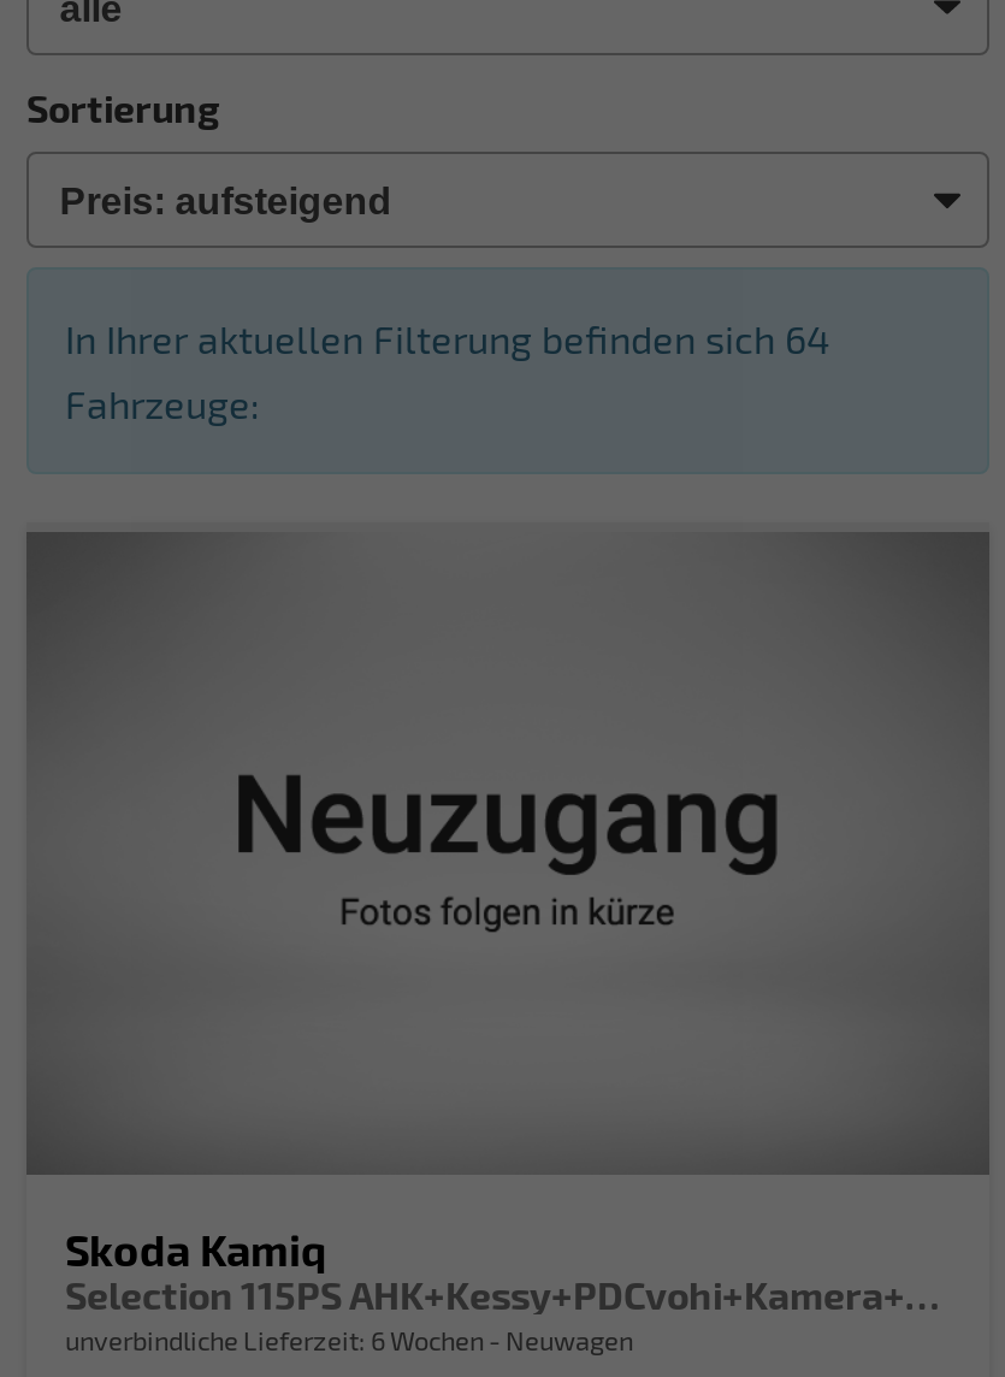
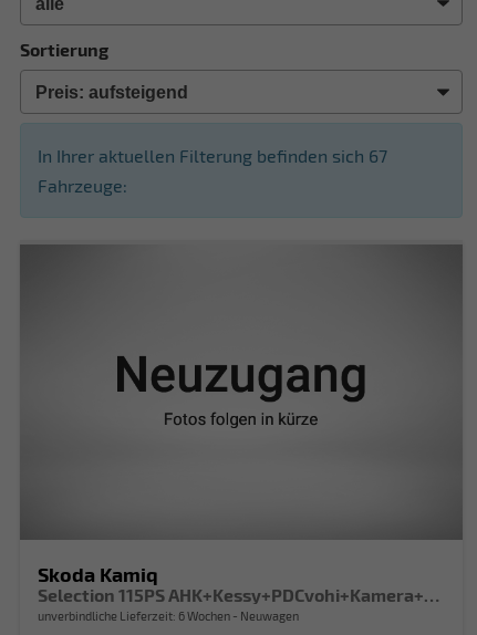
[65,315,830,361] In Ihrer aktuellen Filterung befinden sich 64 -> [38,145,387,166] In Ihrer aktuellen Filterung befinden sich 67

